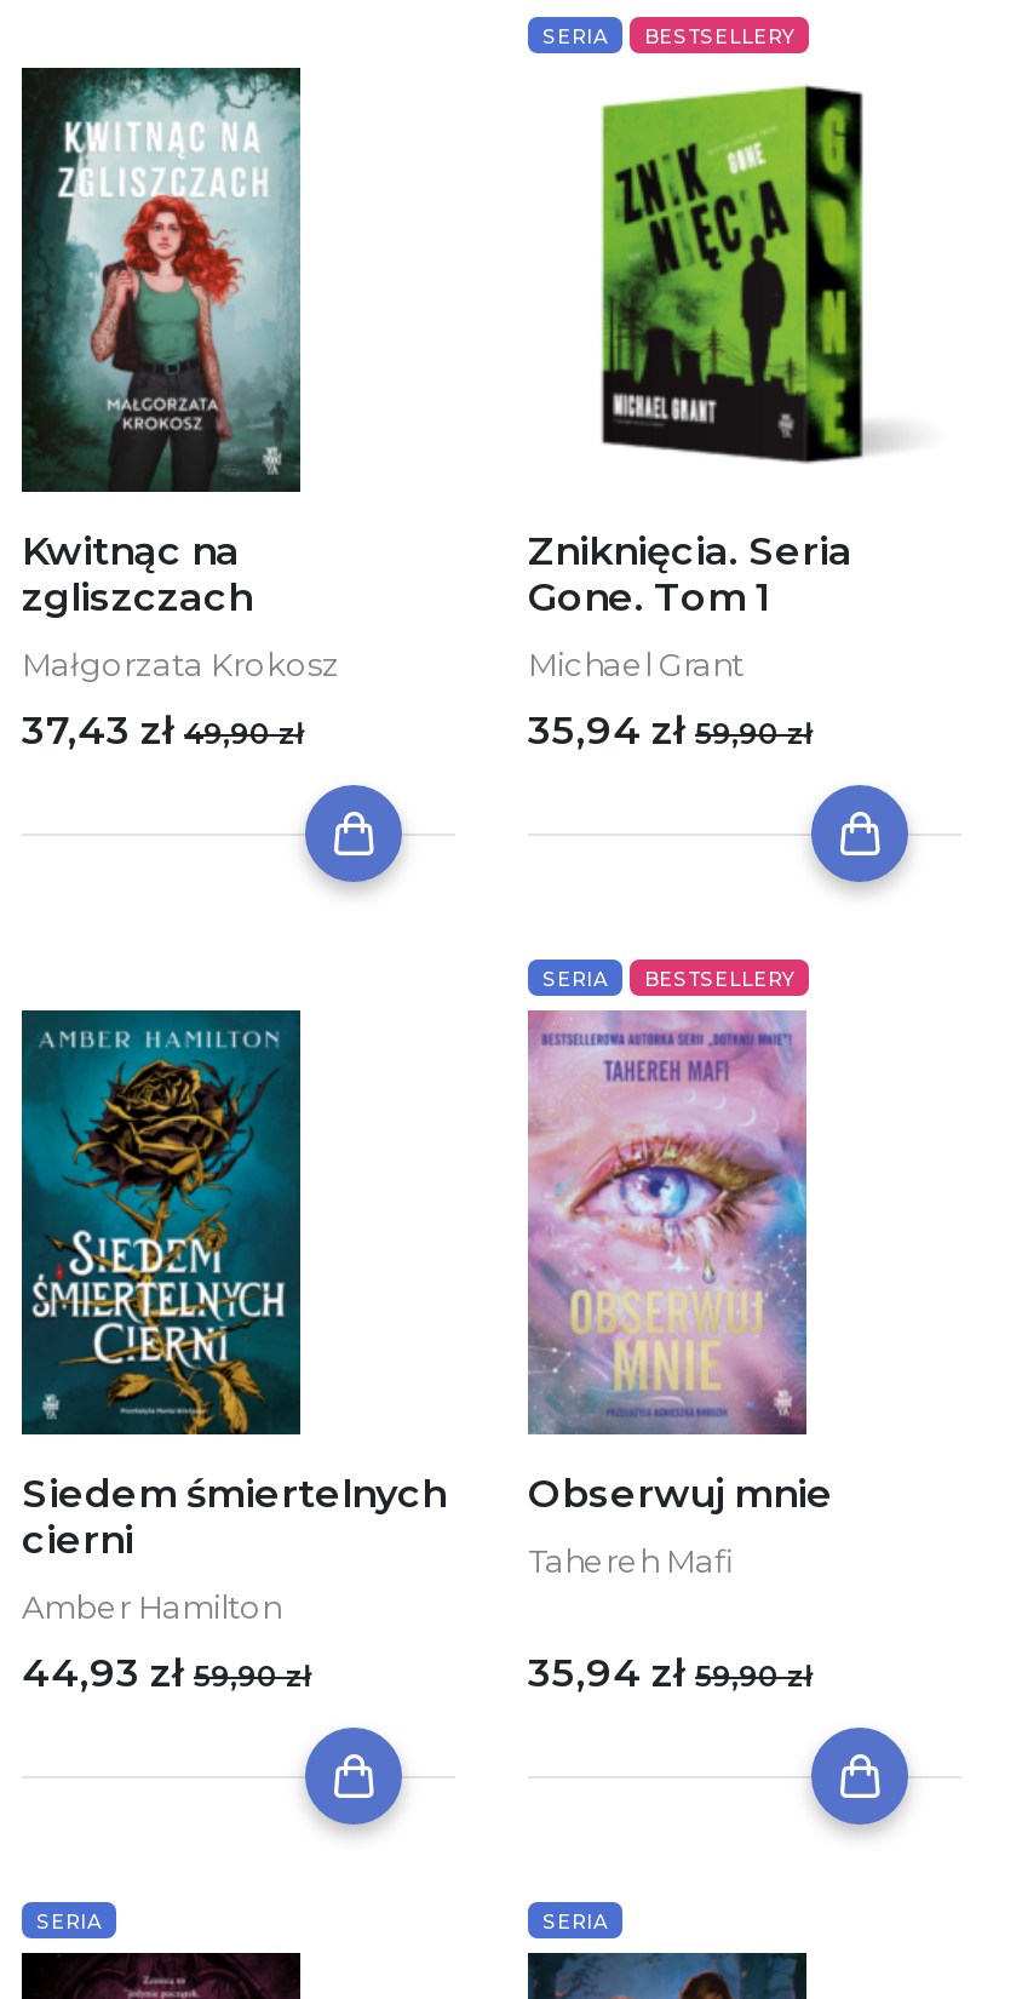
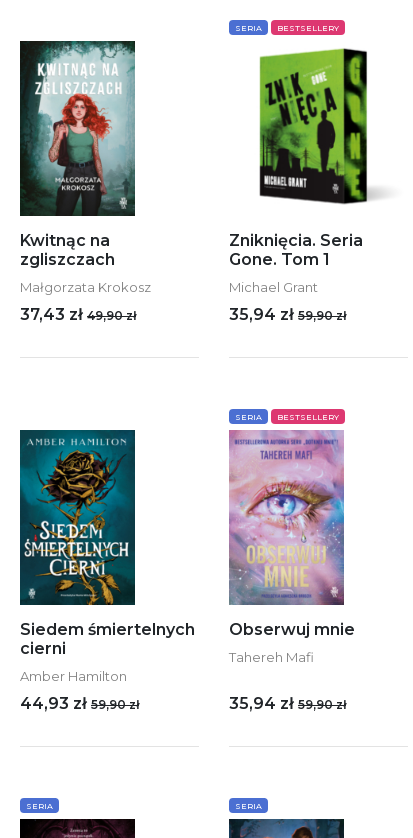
[303,783,404,892] [image] -> none
[809,783,911,892] [image] -> none
[303,1725,404,1834] [image] -> none
[809,1725,911,1834] [image] -> none

